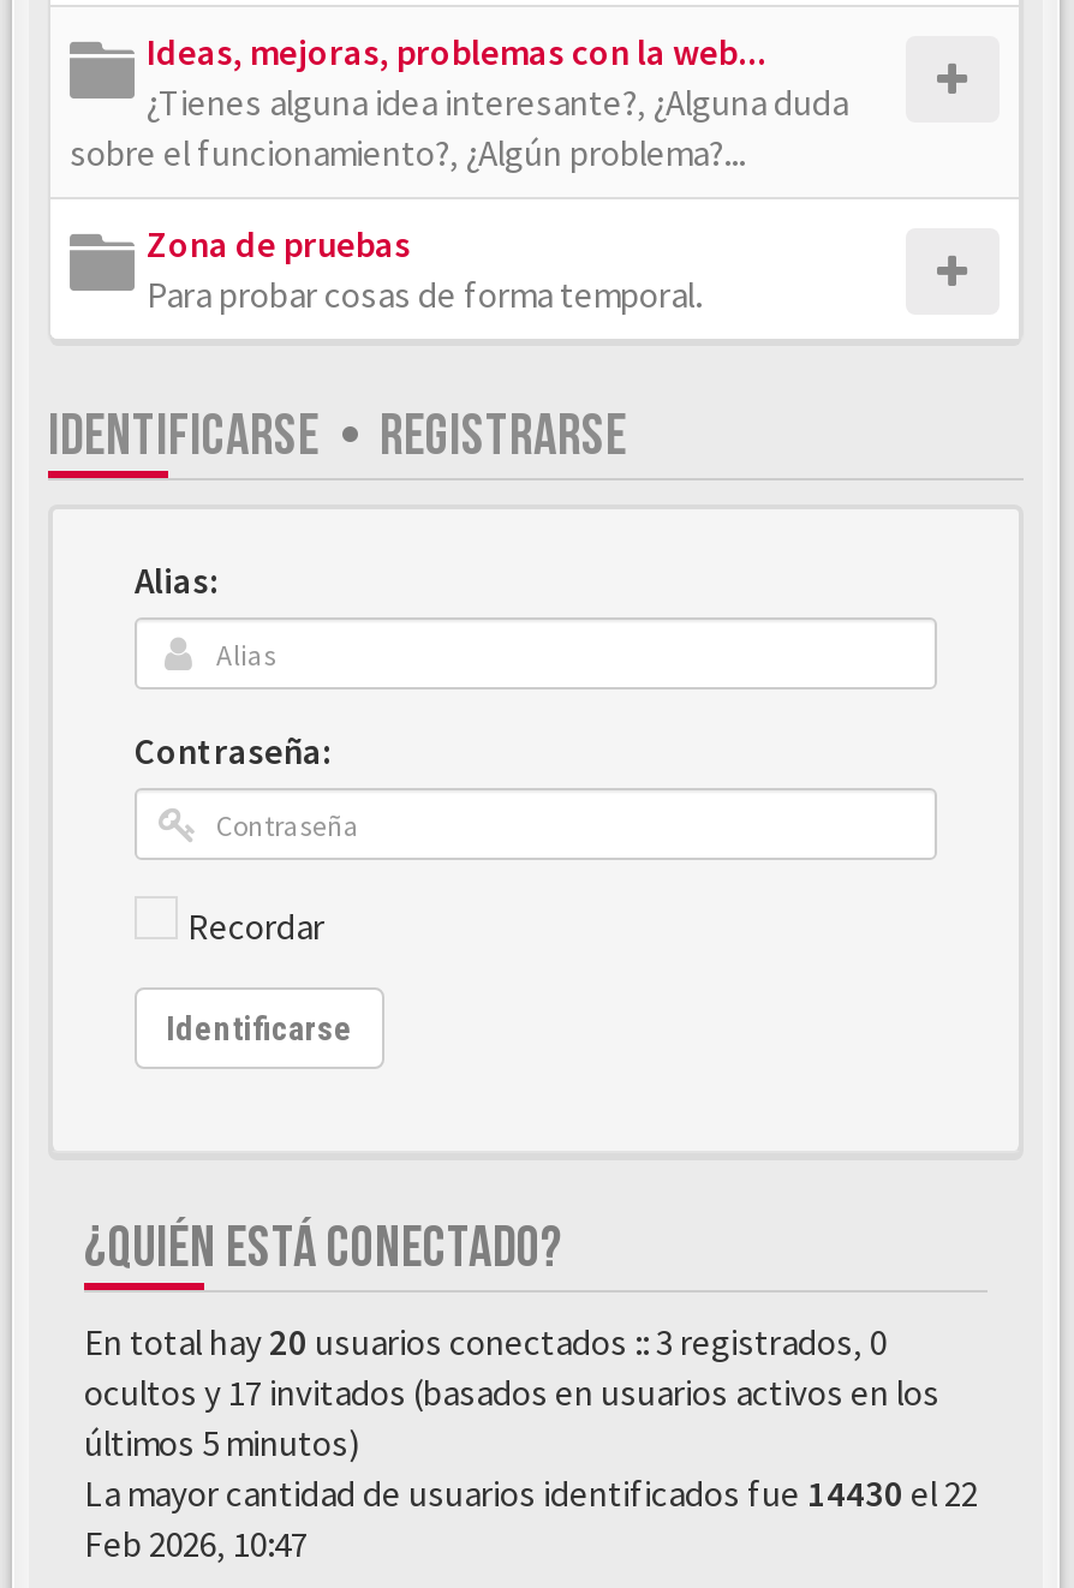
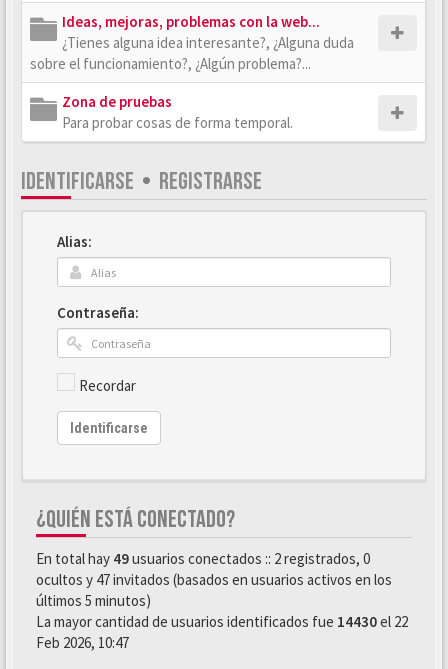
[84,1319,887,1364] En total hay 20 usuarios conectados :: 3 registrados, 0 -> [36,549,370,568] En total hay 49 usuarios conectados :: 2 registrados, 0
[84,1369,939,1415] ocultos y 17 invitados (basados en usuarios activos en los -> [36,570,392,589] ocultos y 47 invitados (basados en usuarios activos en los

